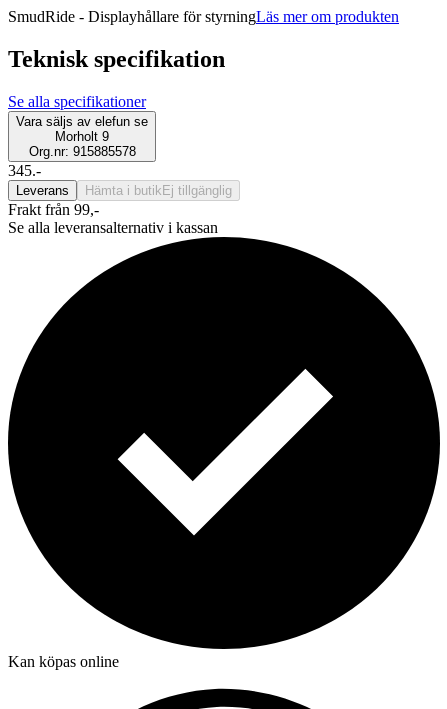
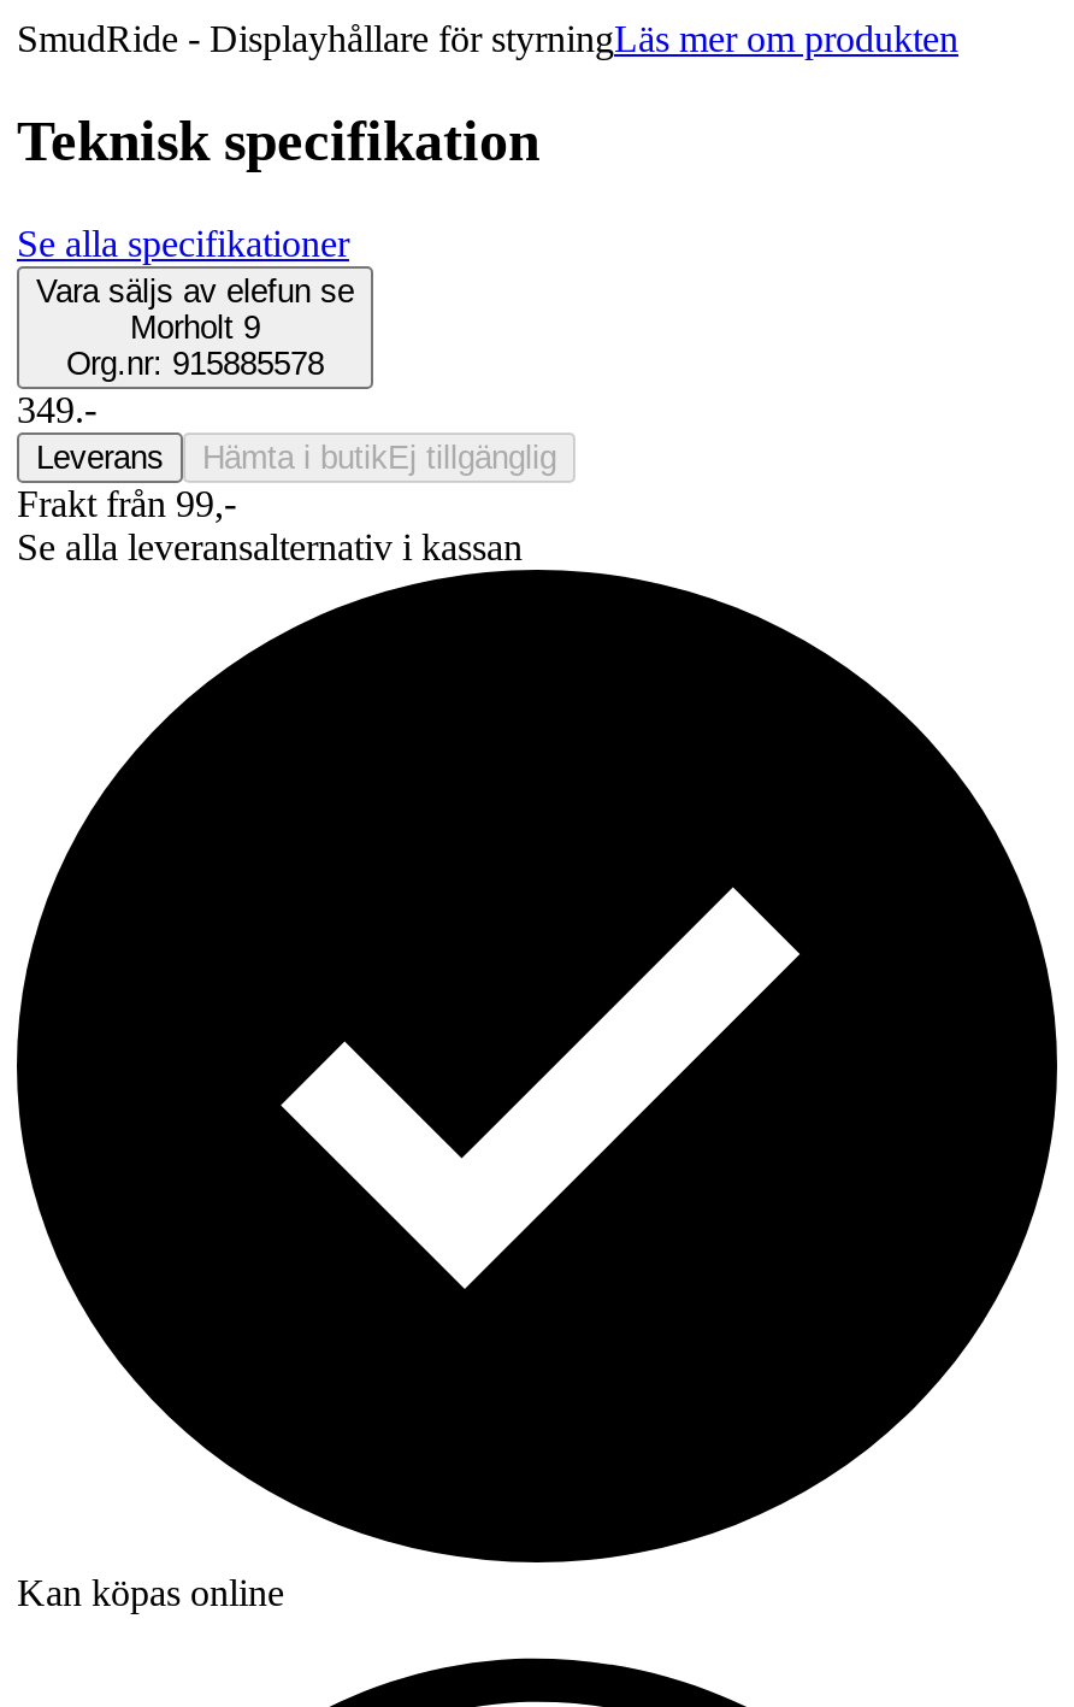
[8,162,41,179] 345.- -> [17,389,96,430] 349.-

